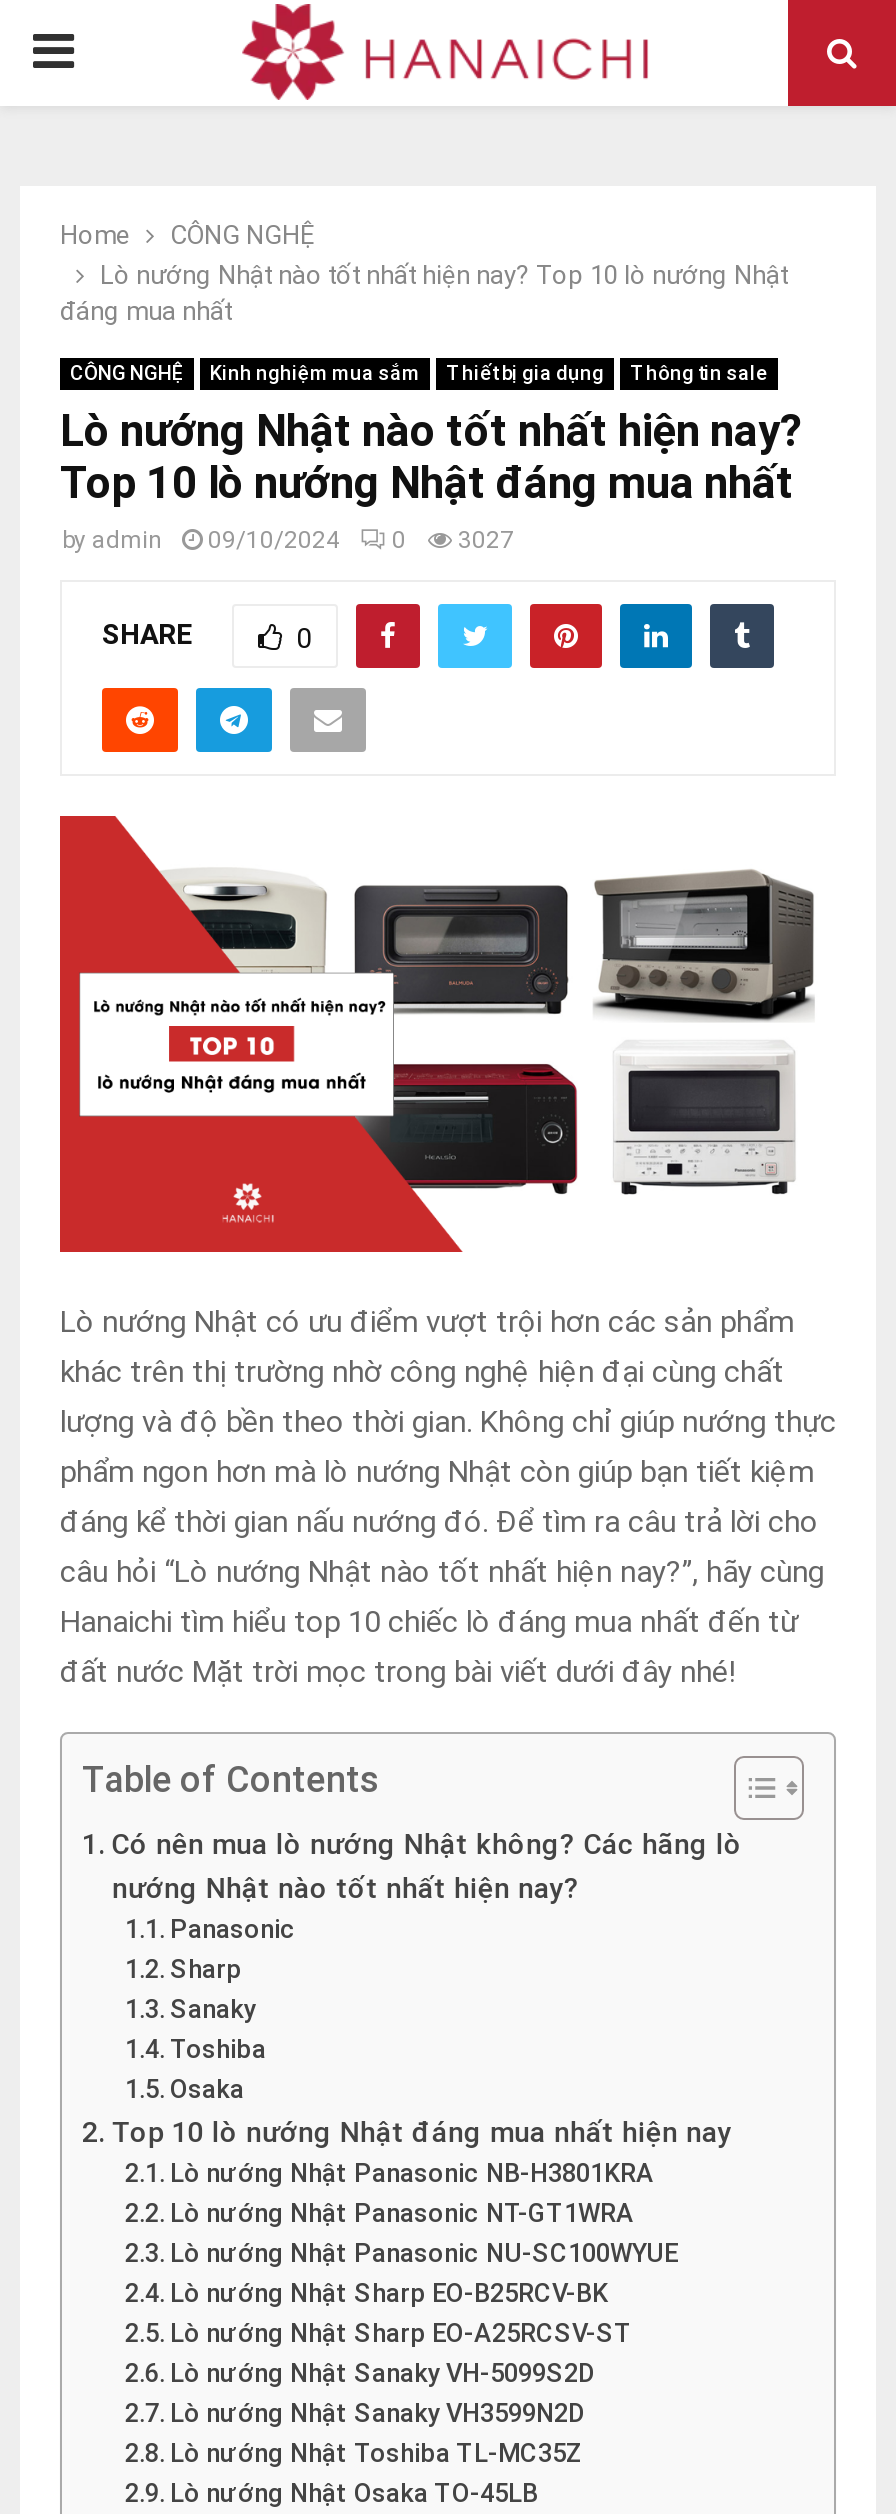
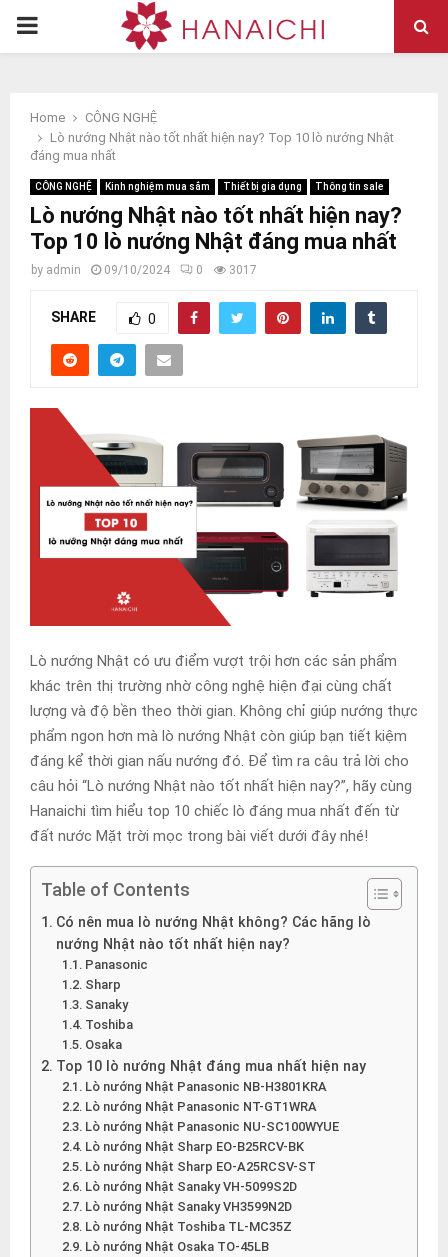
[62,526,514,554] by admin 09/10/2024 0 3027 -> [31,263,257,277] by admin 09/10/2024 0 3017

